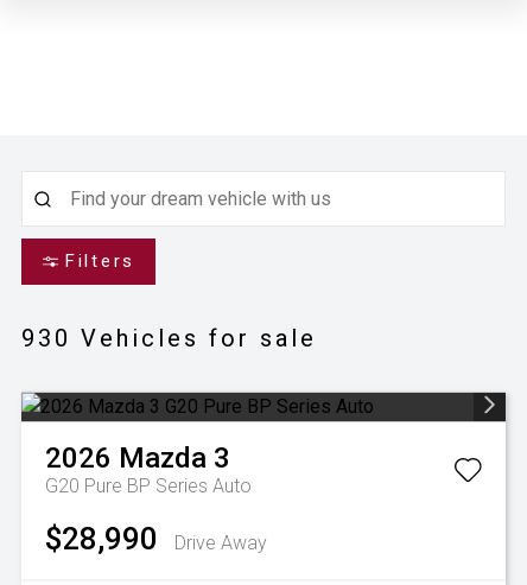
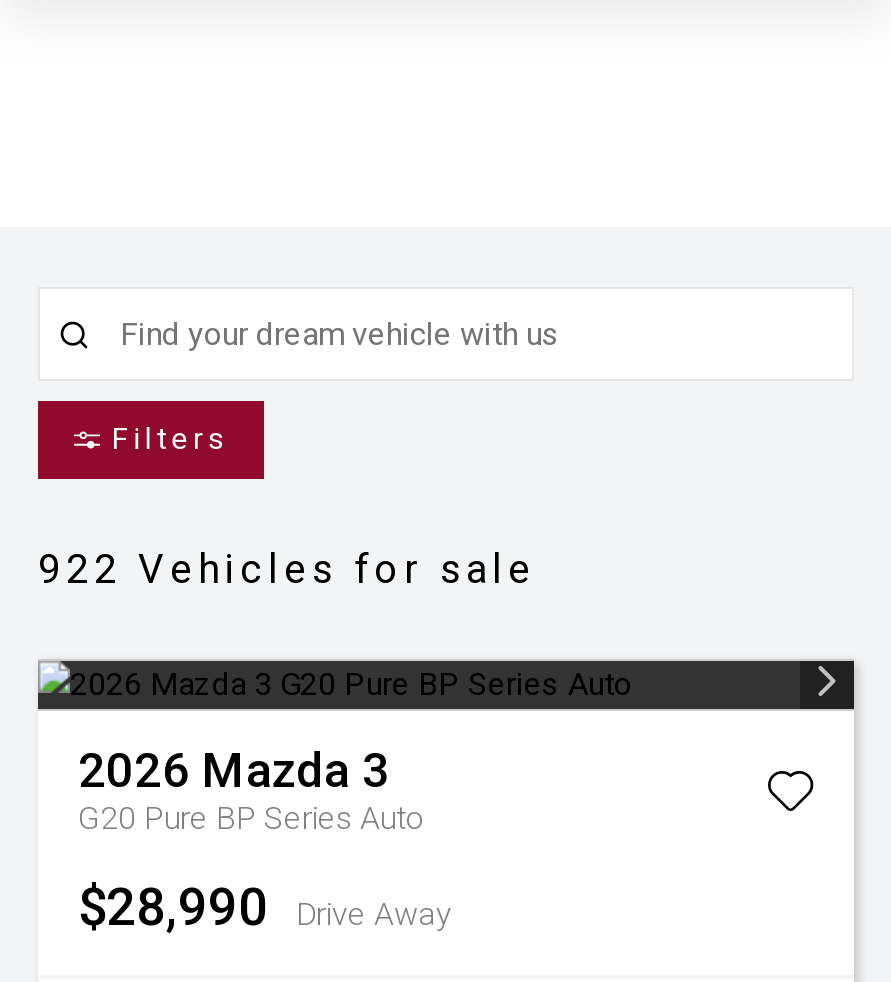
[21,324,317,352] 930 Vehicles for sale -> [38,545,536,593] 922 Vehicles for sale

